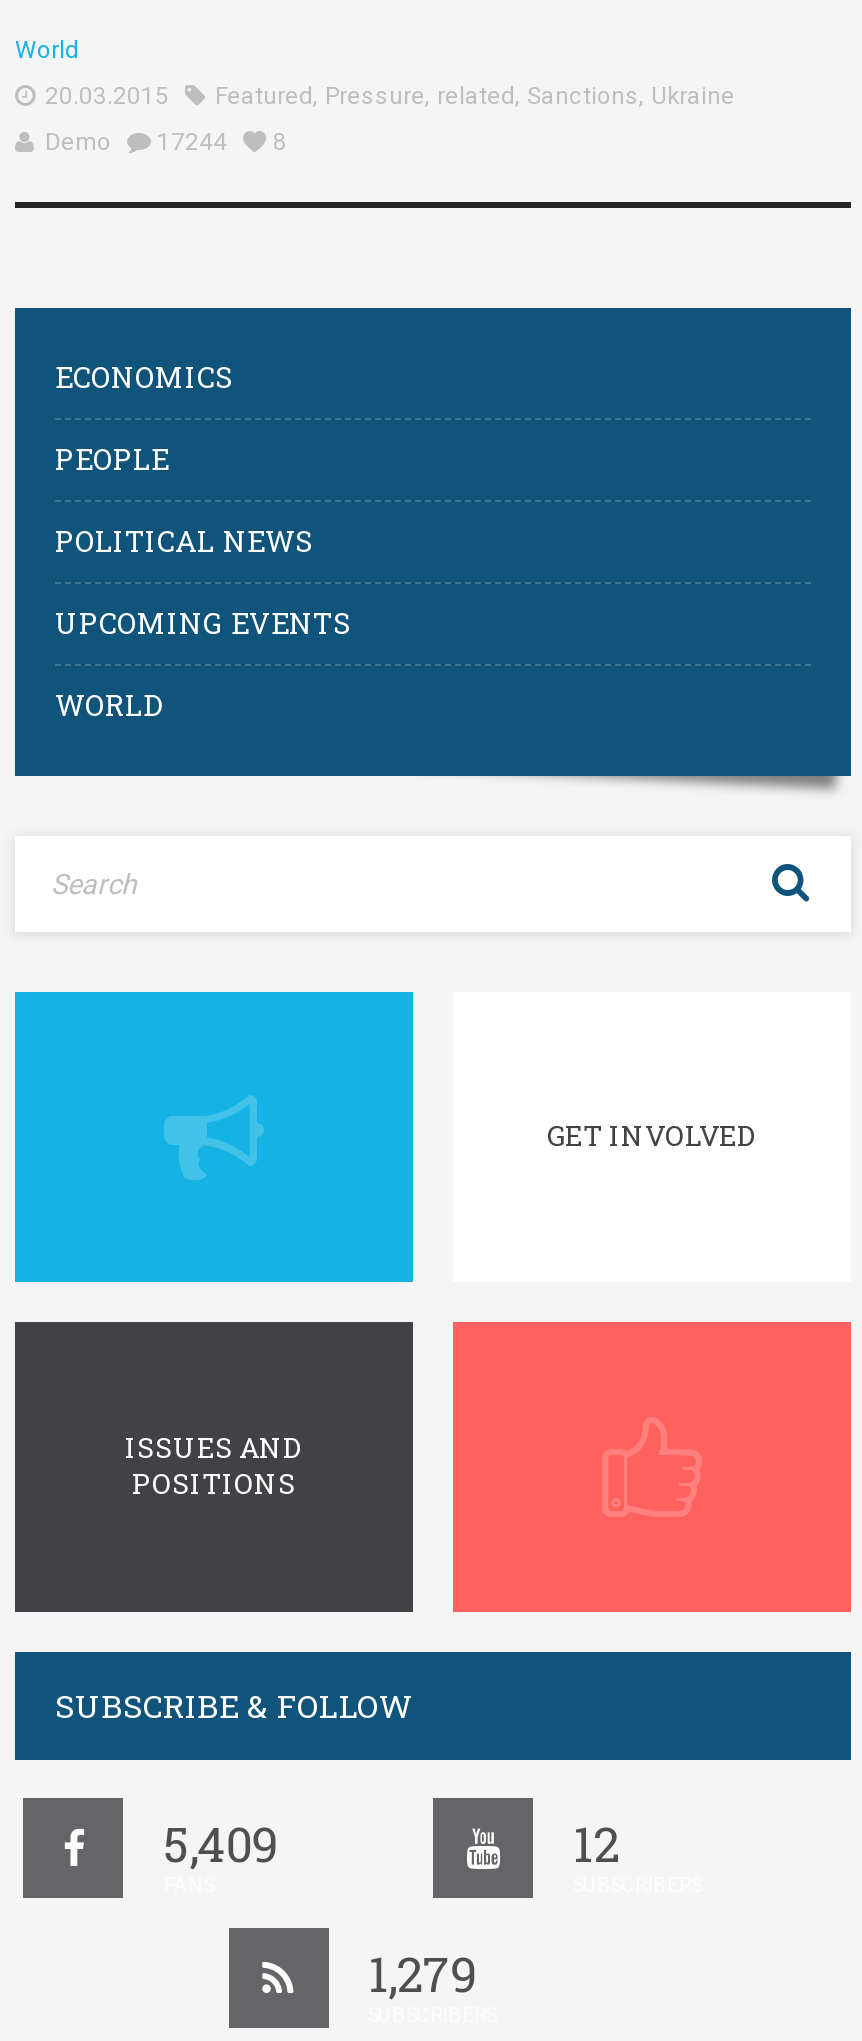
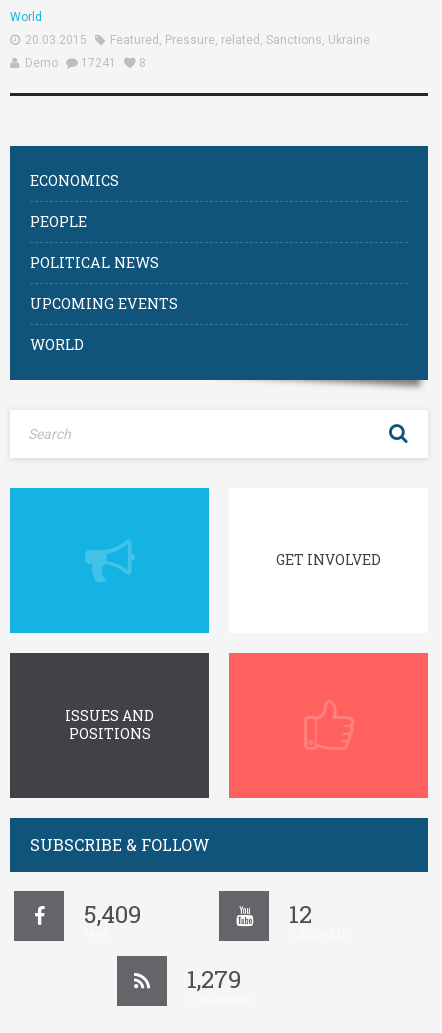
[45,129,287,157] Demo 17244 8 -> [25,56,146,70] Demo 17241 8

